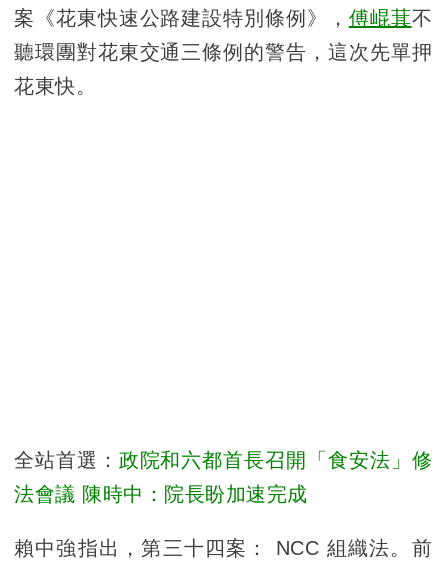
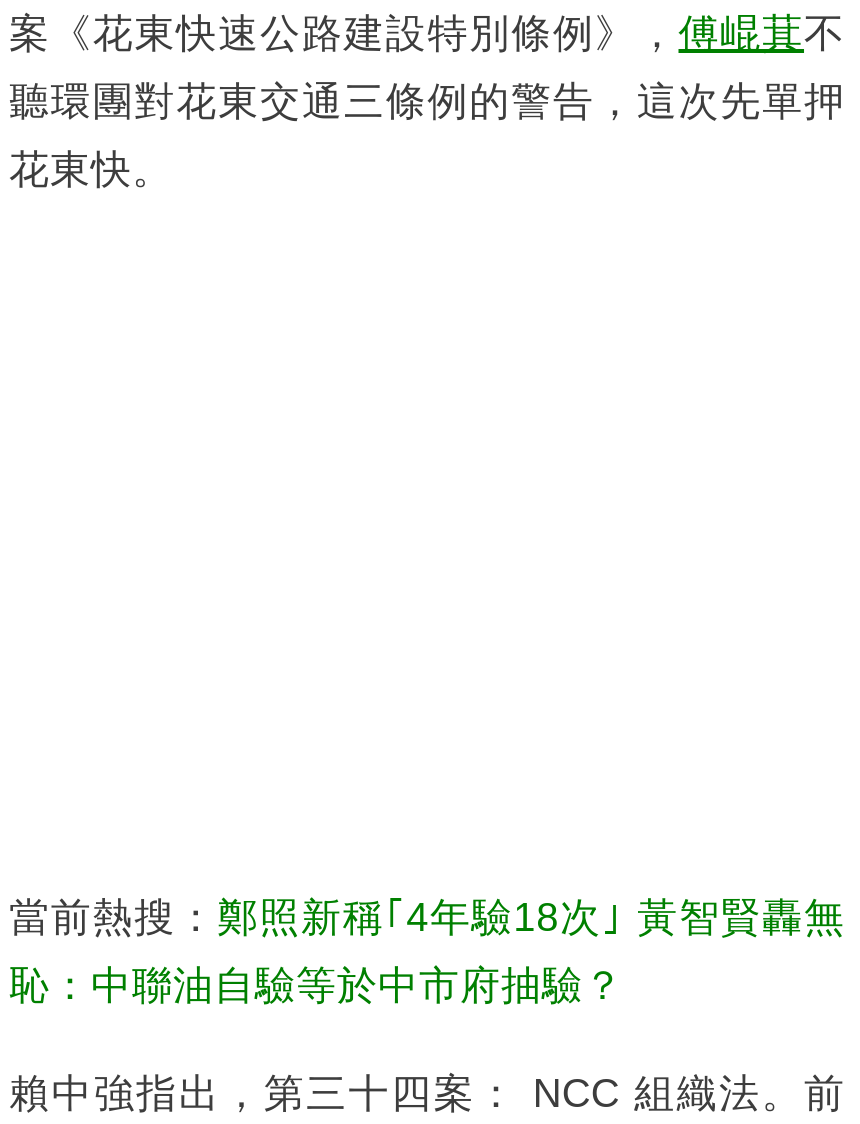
[14,449,432,471] 全站首選：政院和六都首長召開「食安法」修 -> [9,894,845,938] 當前熱搜：鄭照新稱｢4年驗18次｣ 黃智賢轟無
[14,483,307,505] 法會議 陳時中：院長盼加速完成 -> [9,962,624,1006] 恥：中聯油自驗等於中市府抽驗？

